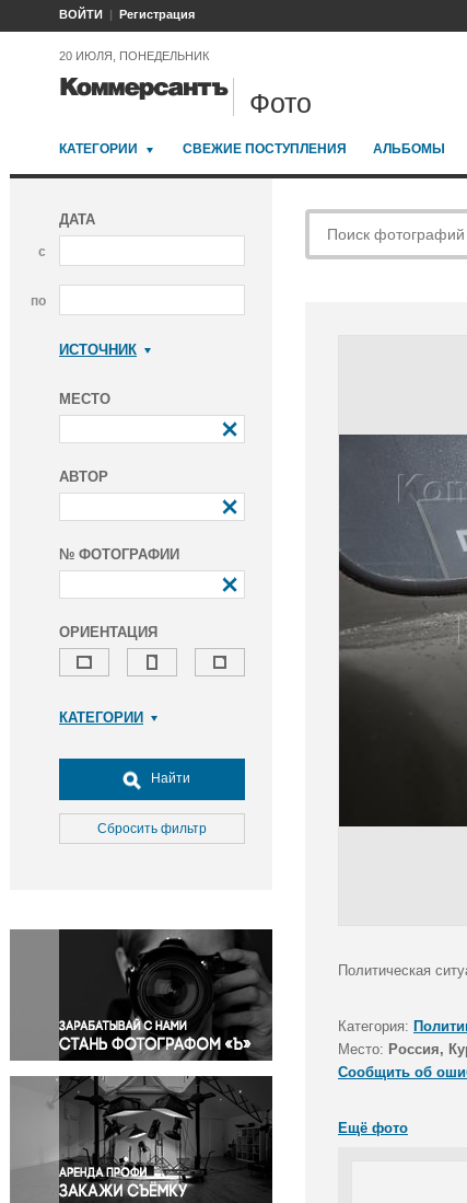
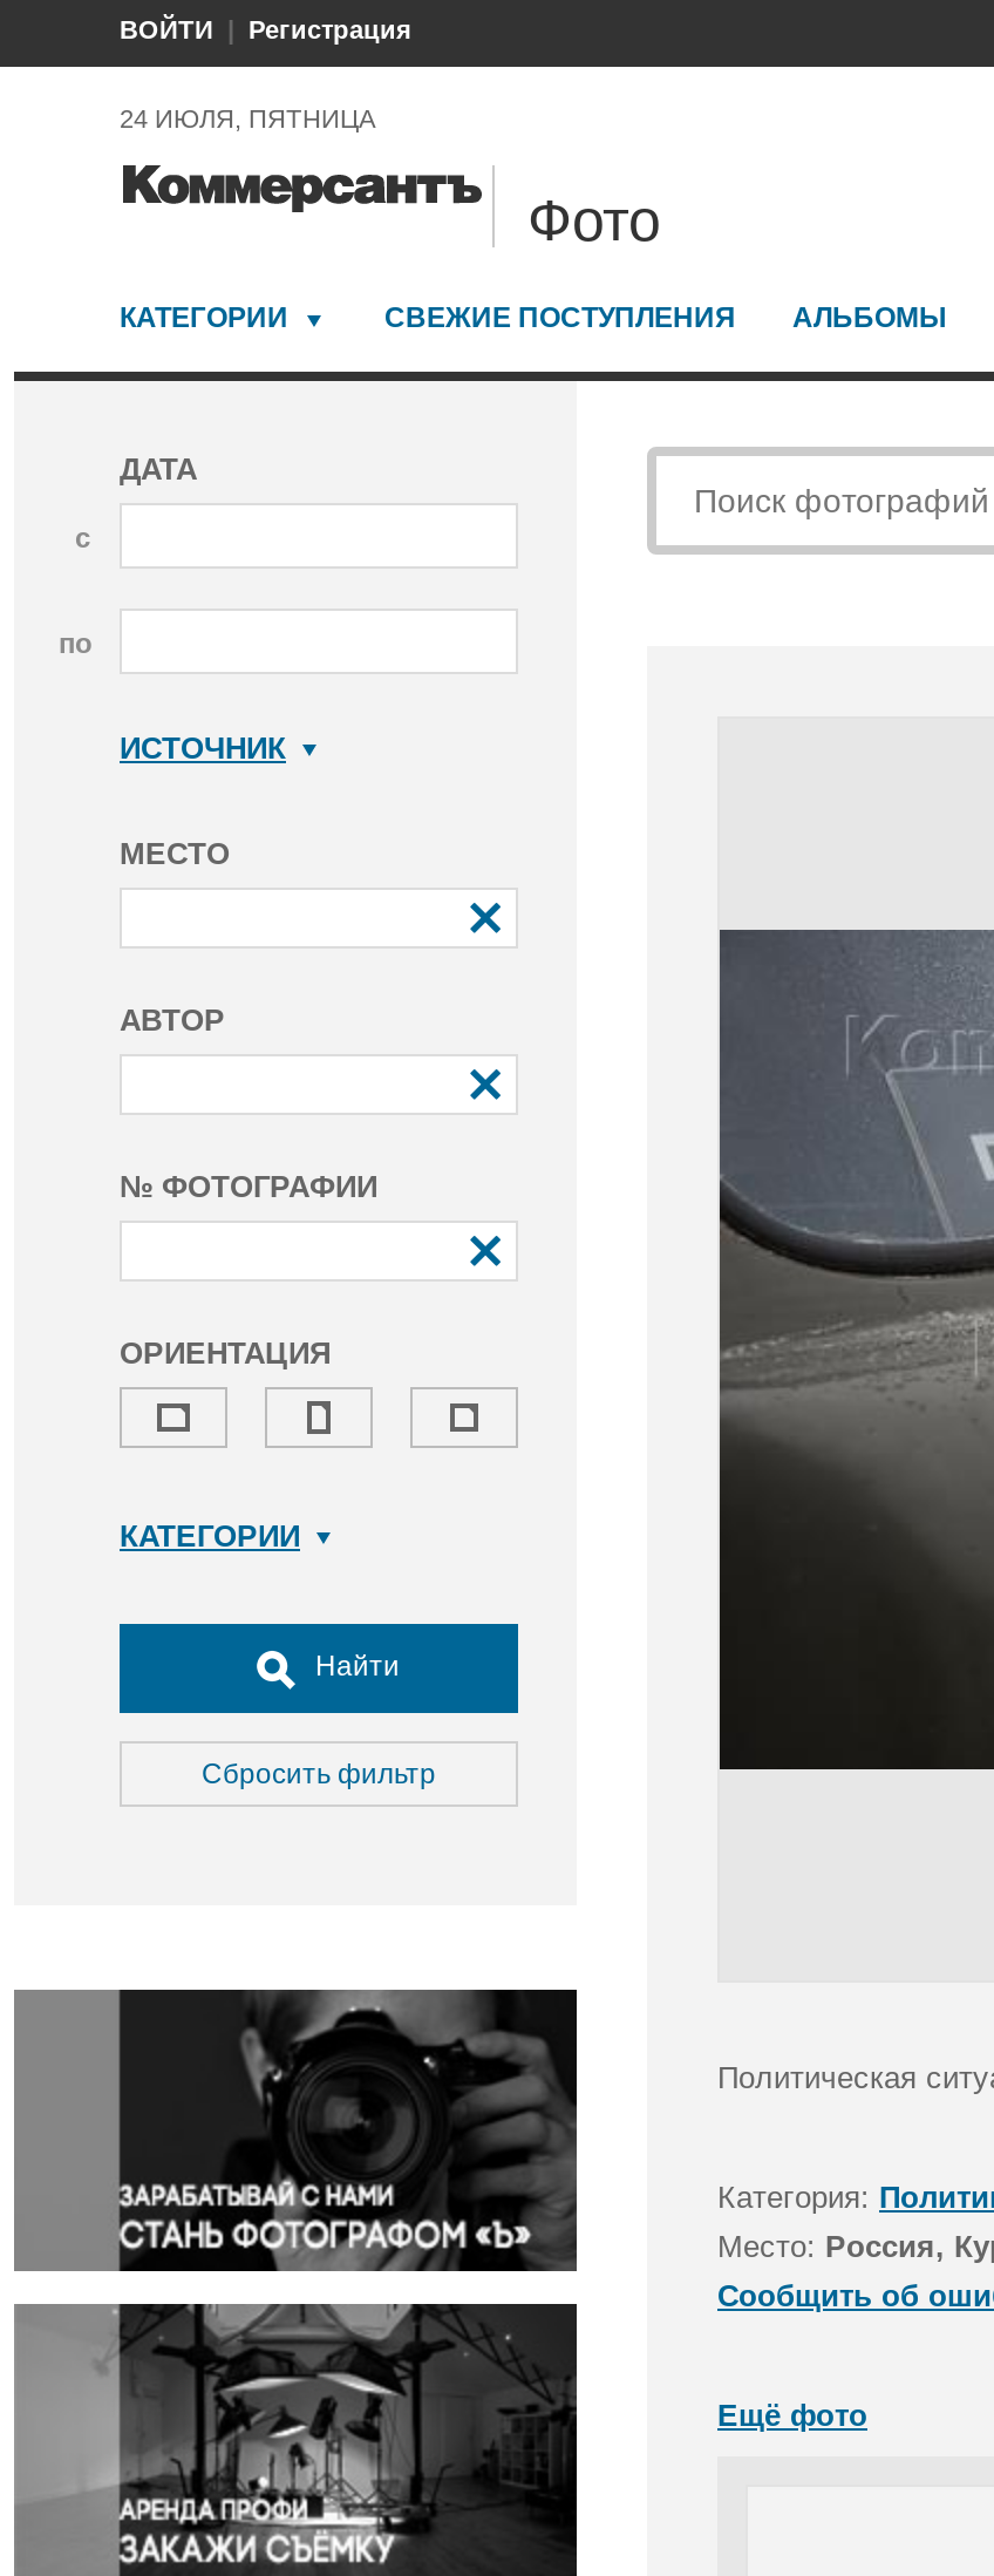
[59,49,209,62] 20 ИЮЛЯ, ПОНЕДЕЛЬНИК -> [120,104,375,132] 24 ИЮЛЯ, ПЯТНИЦА

